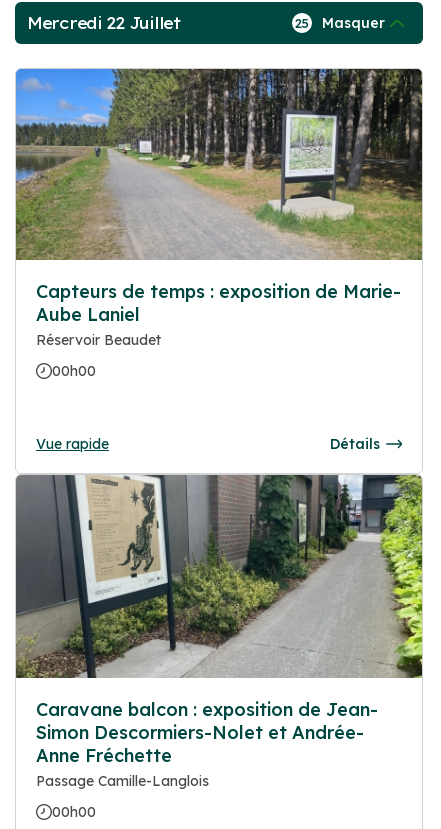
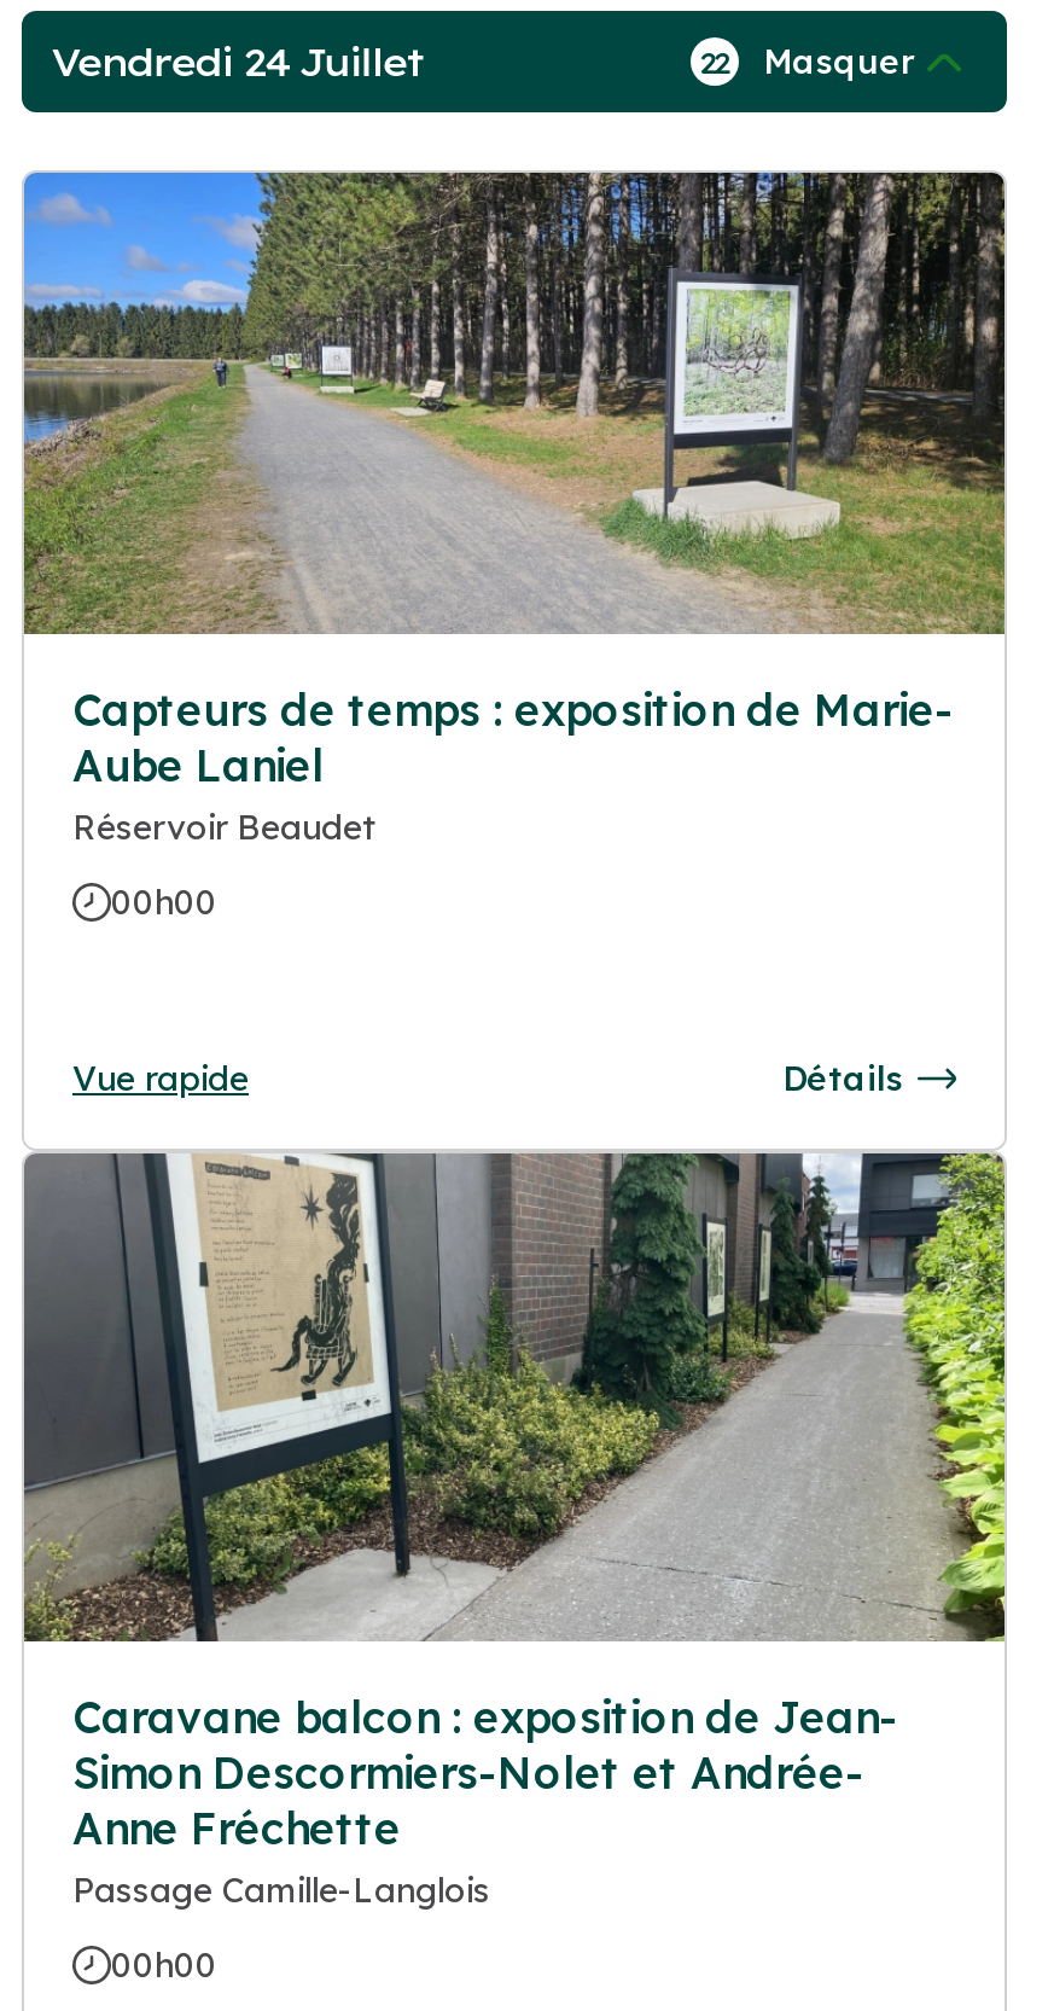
[27,13,181,33] Mercredi 22 Juillet -> [51,38,424,86] Vendredi 24 Juillet
[295,14,385,32] 25 Masquer -> [700,40,915,84] 22 Masquer

